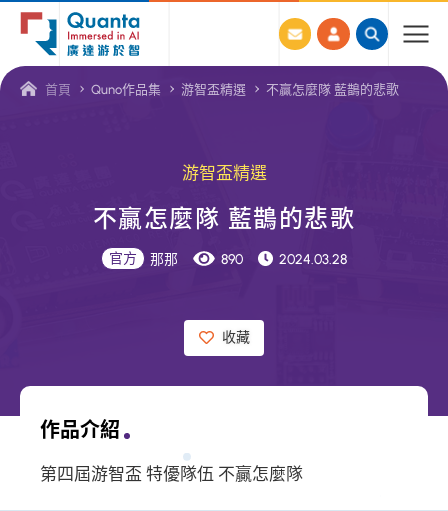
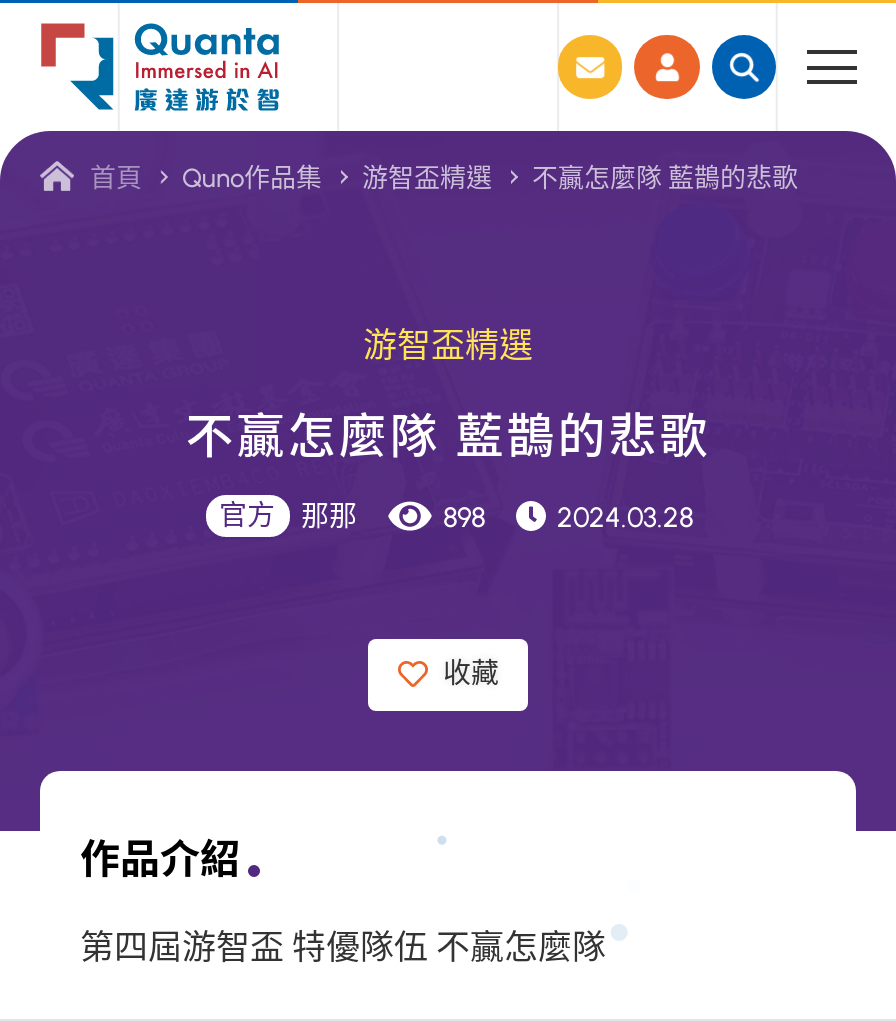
[221,250,243,267] 890 -> [443,500,485,534] 898

